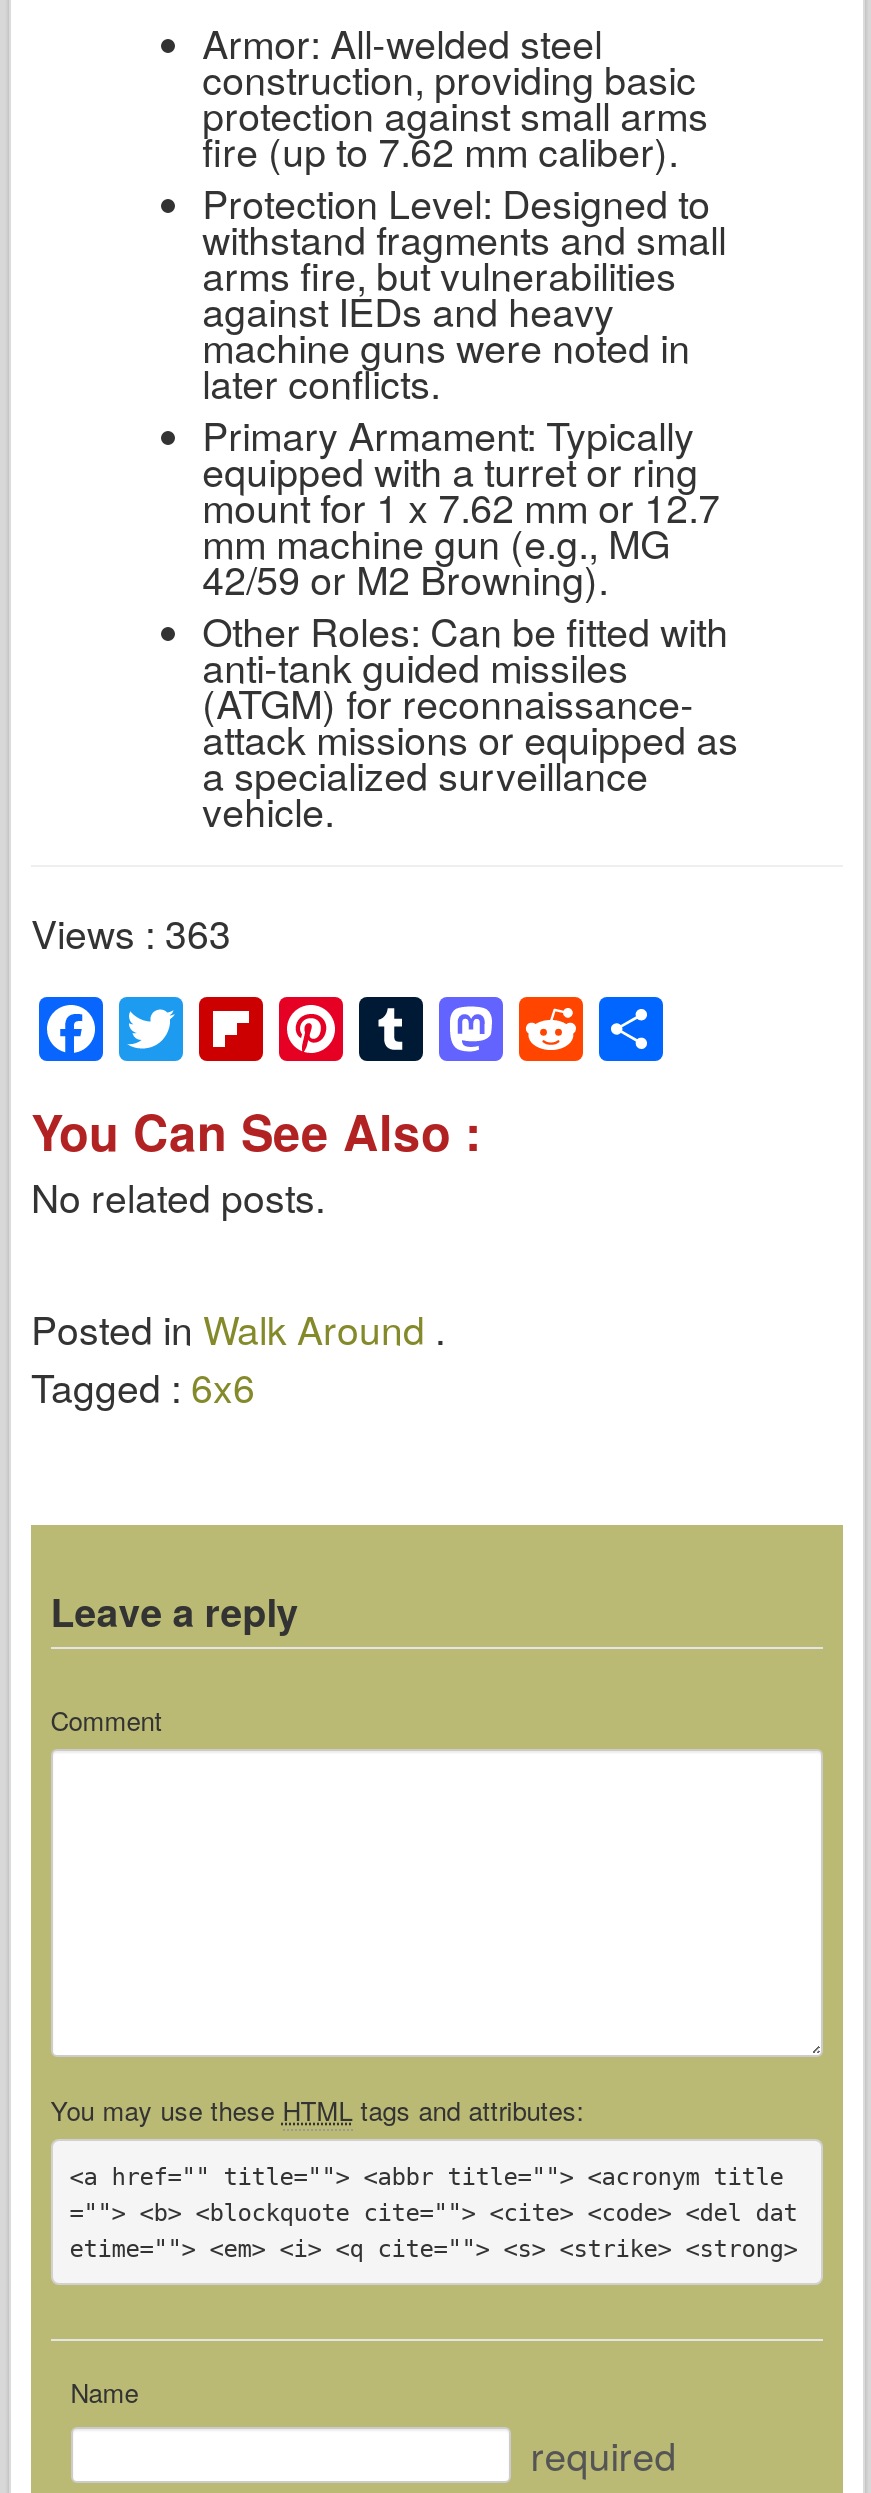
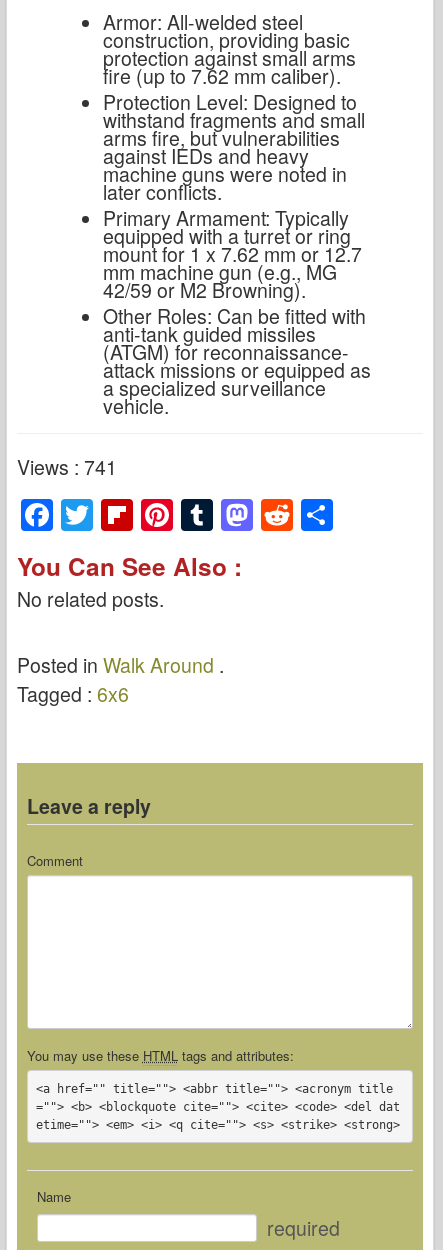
[31,904,231,960] Views : 363 -> [17,452,117,480] Views : 741

